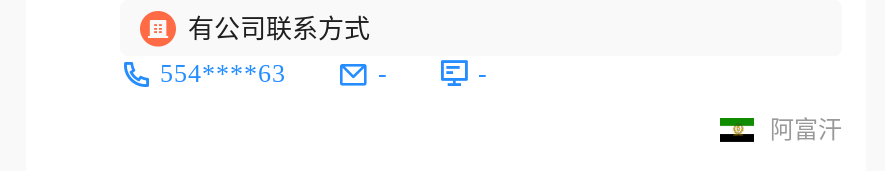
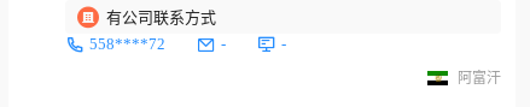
[160,58,286,88] 554****63 -> [89,35,165,53] 558****72

